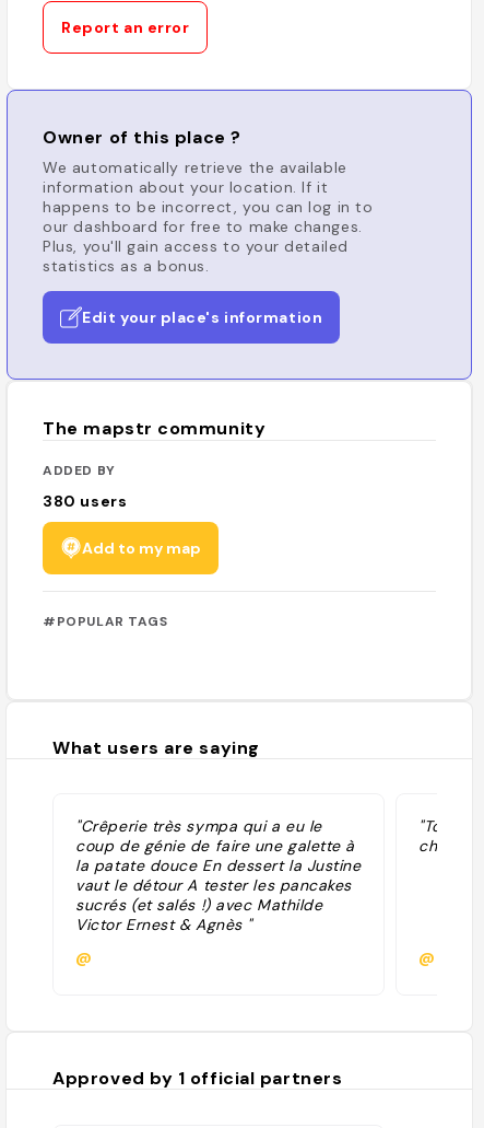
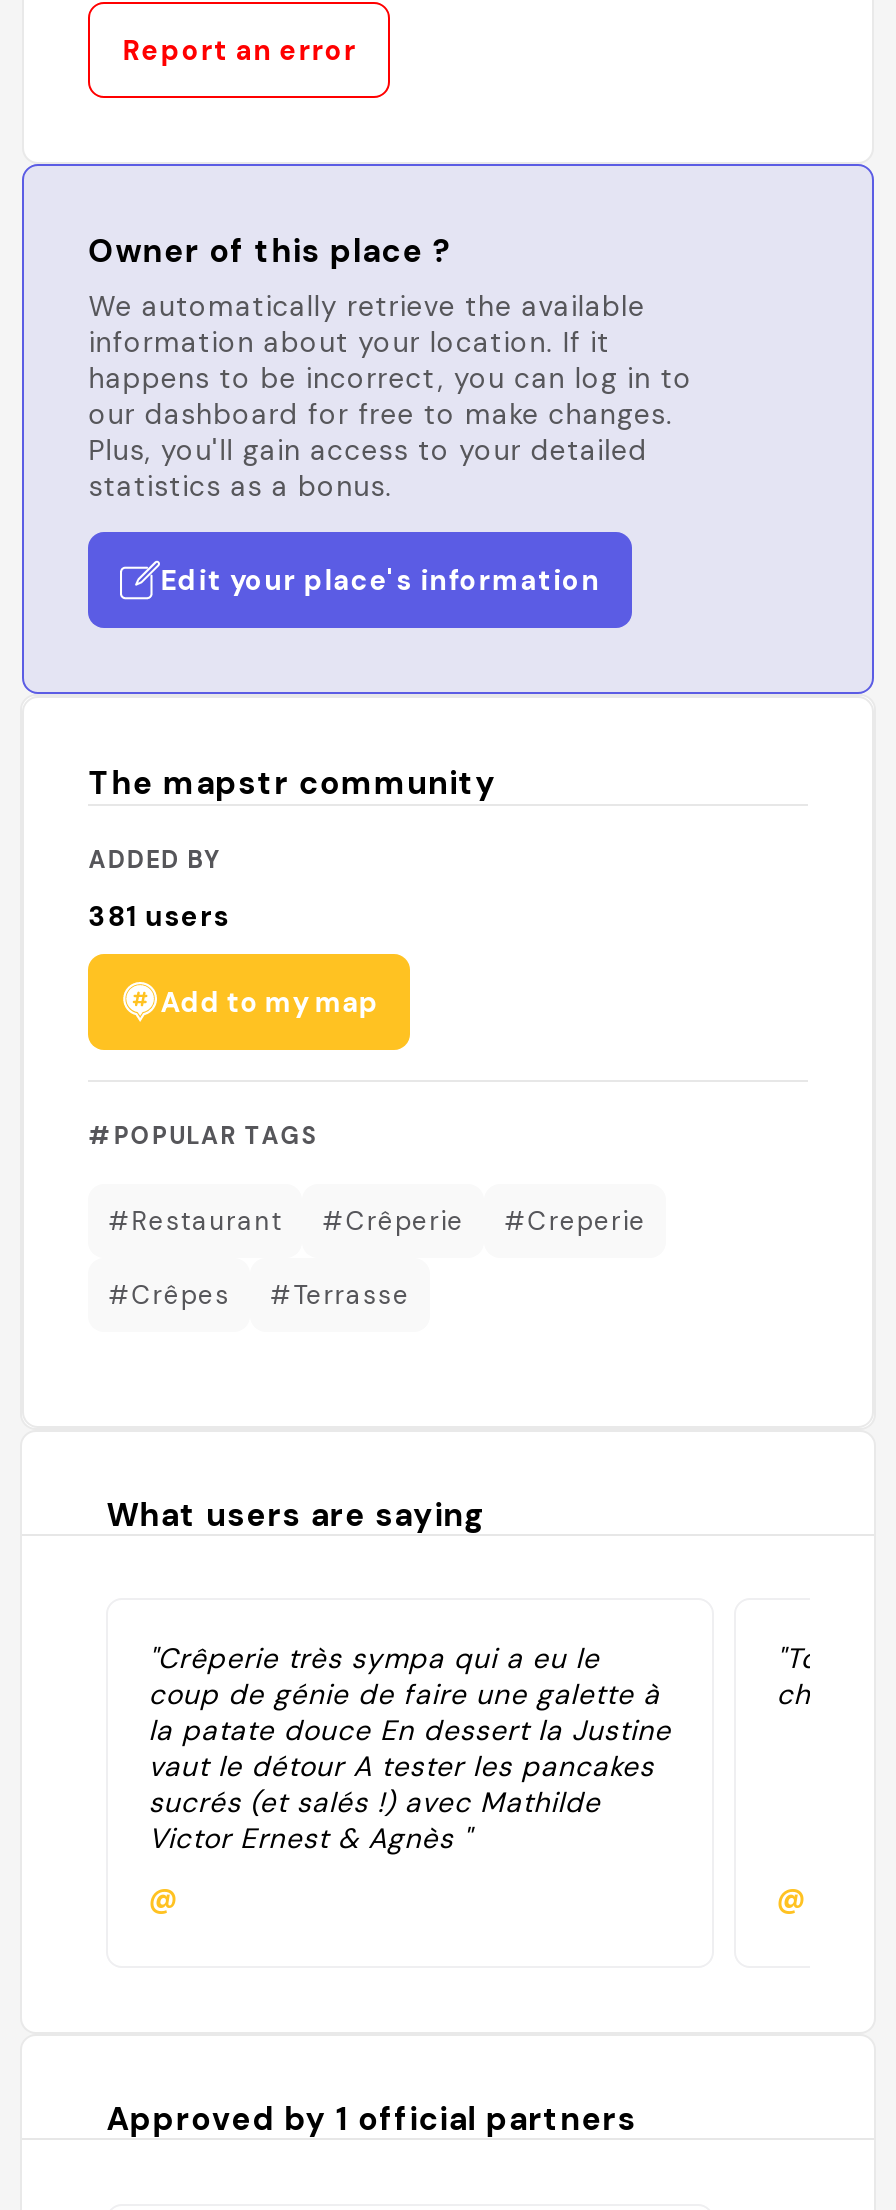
[43,491,127,510] 380 users -> [88,897,230,933] 381 users
none -> [108,1203,646,1311] #Restaurant | #Crêperie | #Creperie | #Crêpes | #Terrasse

